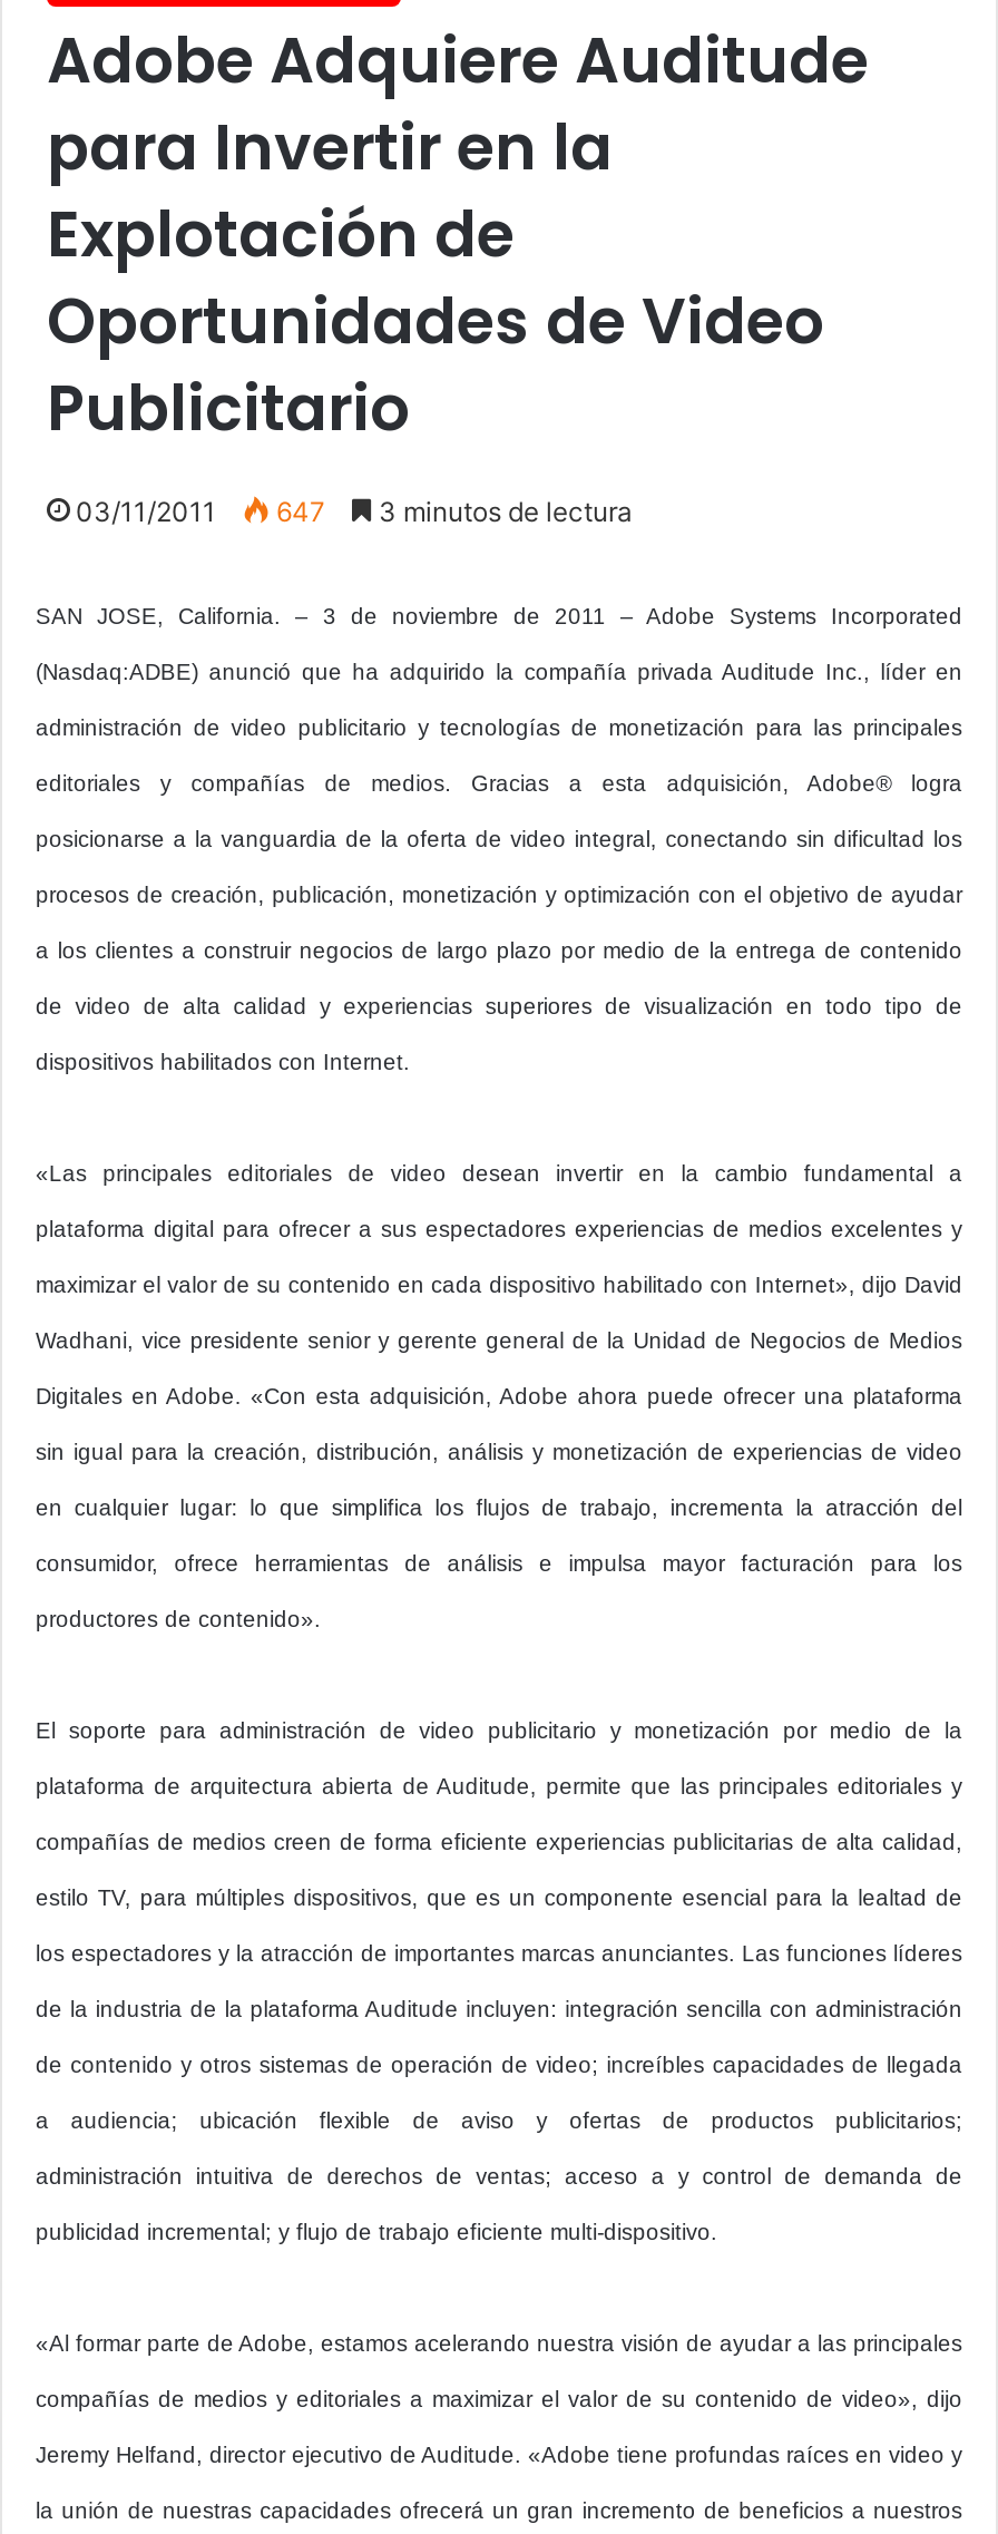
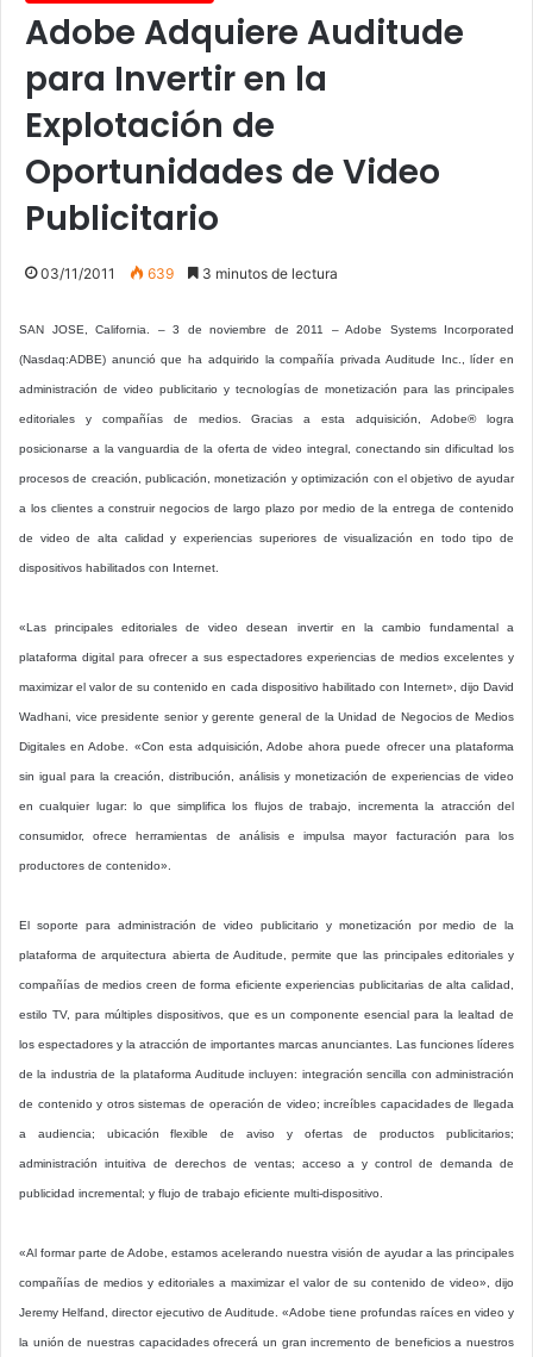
[76,494,633,528] 03/11/2011 647 3 minutos de lectura -> [40,264,338,282] 03/11/2011 639 3 minutos de lectura

